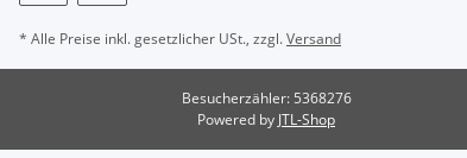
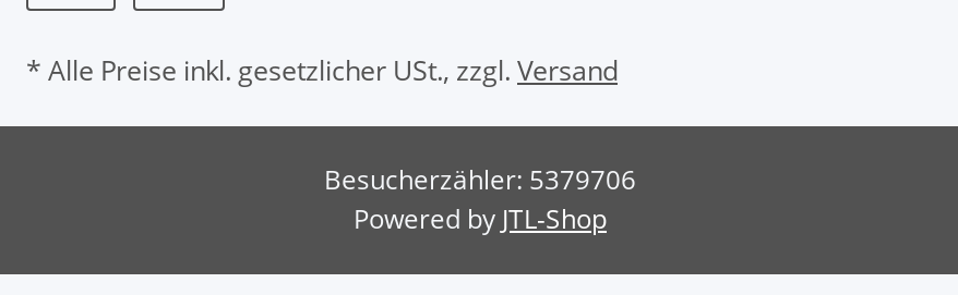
[181,88,351,108] Besucherzähler: 5368276 -> [324,161,636,198] Besucherzähler: 5379706

